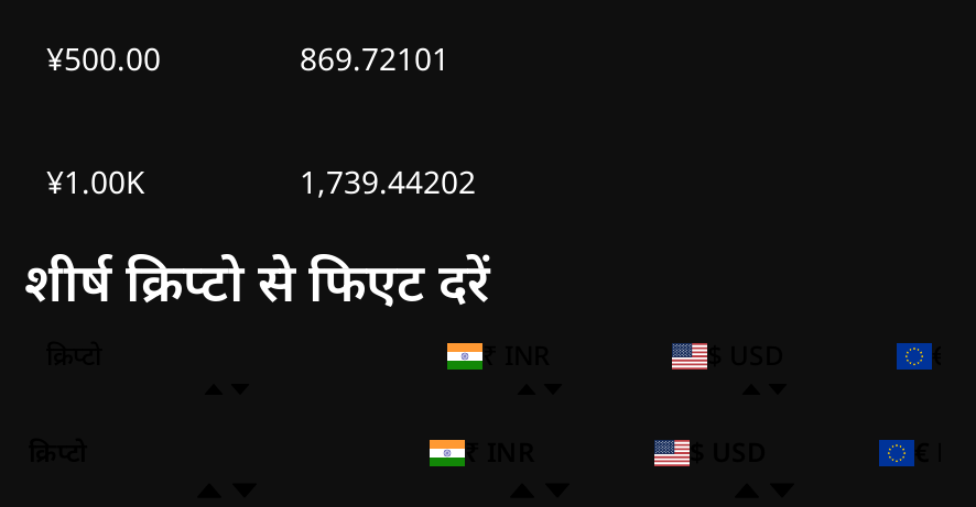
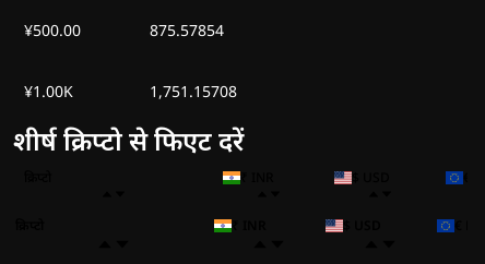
[300,37,449,79] 869.72101 -> [150,20,224,40] 875.57854
[300,161,476,202] 1,739.44202 -> [150,81,237,101] 1,751.15708

